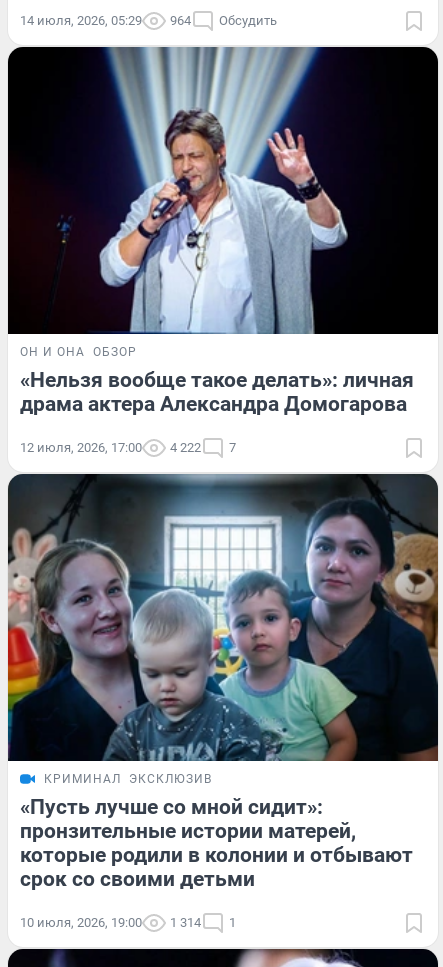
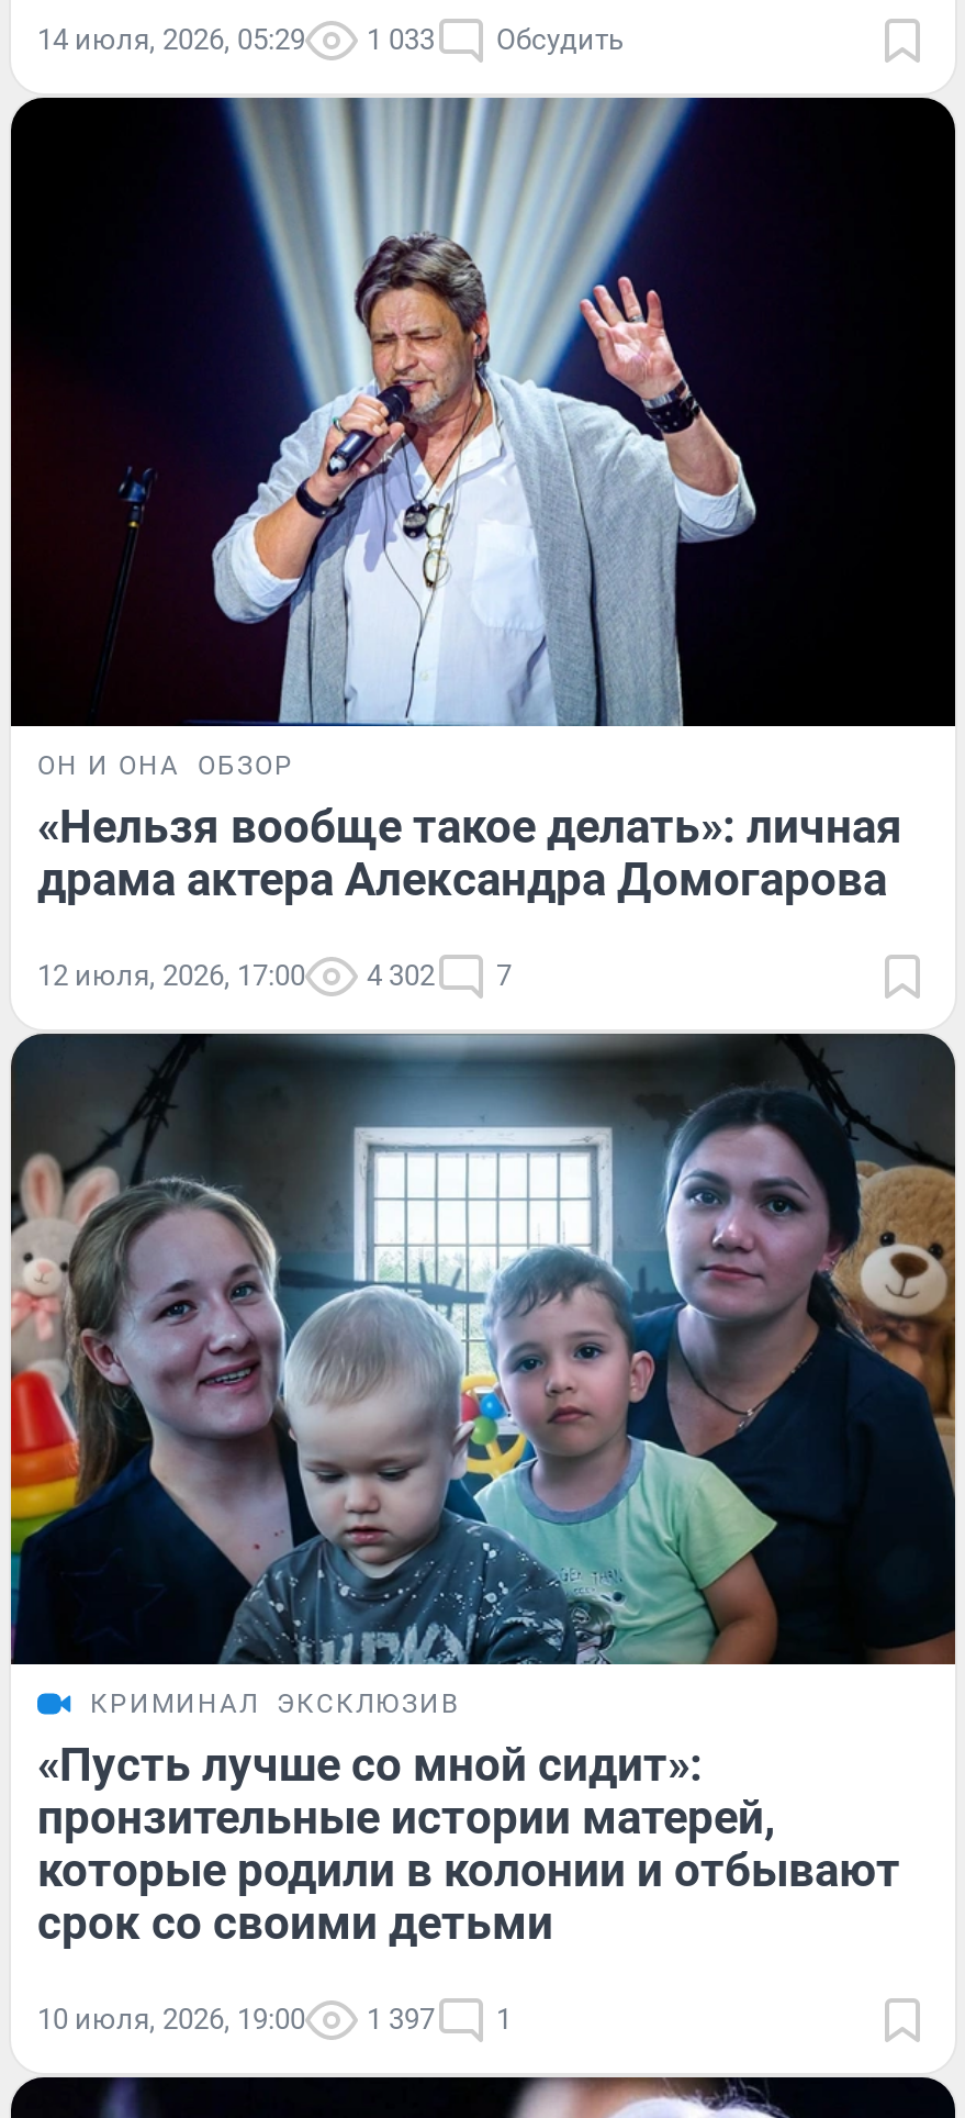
[20,13,277,28] 14 июля, 2026, 05:29 964 Обсудить -> [37,23,624,56] 14 июля, 2026, 05:29 1 033 Обсудить
[20,440,236,455] 12 июля, 2026, 17:00 4 222 7 -> [37,960,512,993] 12 июля, 2026, 17:00 4 302 7
[20,915,236,930] 10 июля, 2026, 19:00 1 314 1 -> [37,2003,512,2036] 10 июля, 2026, 19:00 1 397 1

